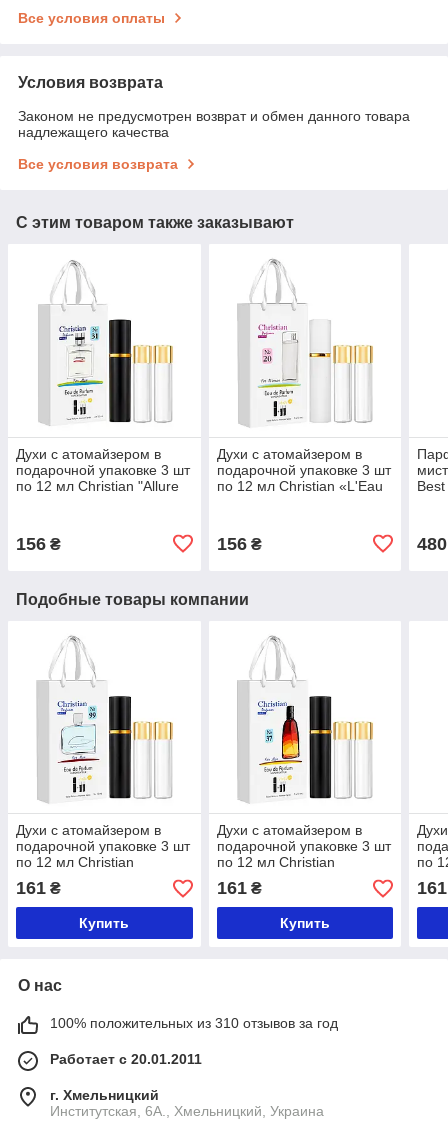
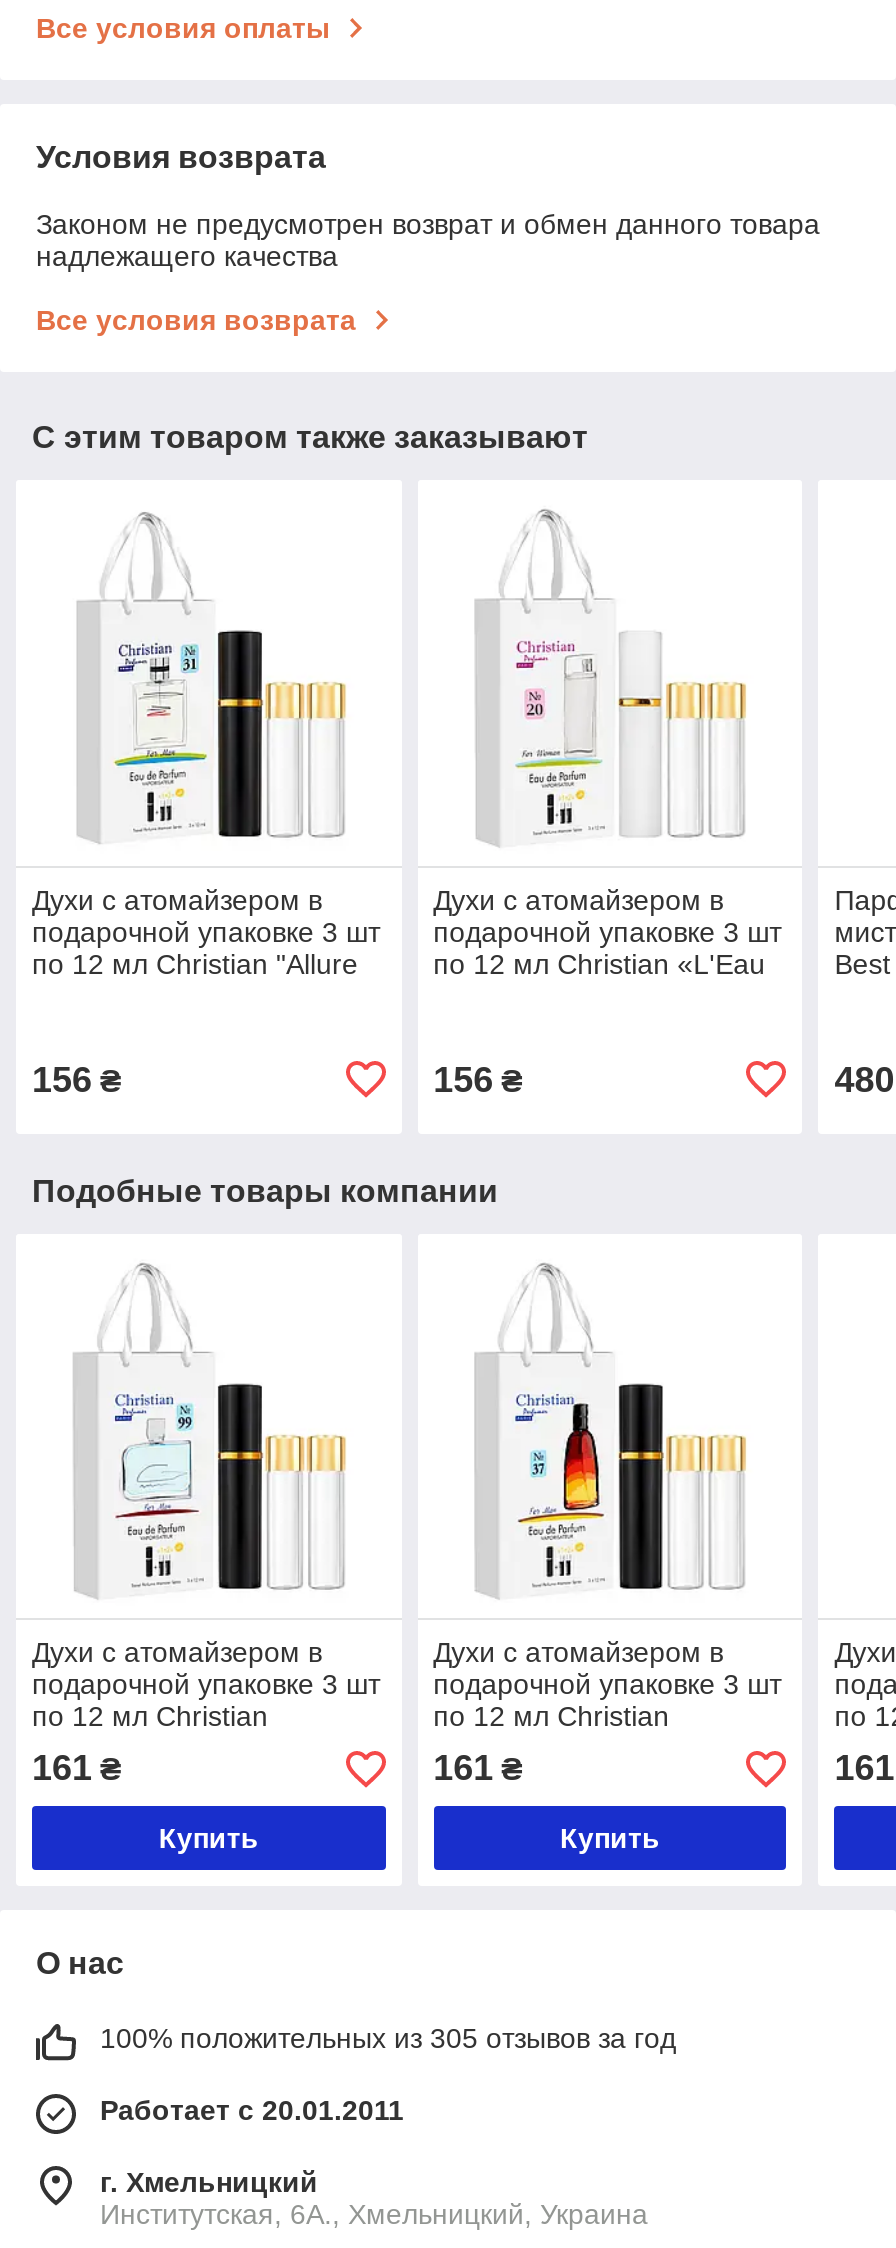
[50,1015,338,1031] 100% положительных из 310 отзывов за год -> [100,2023,676,2055] 100% положительных из 305 отзывов за год

